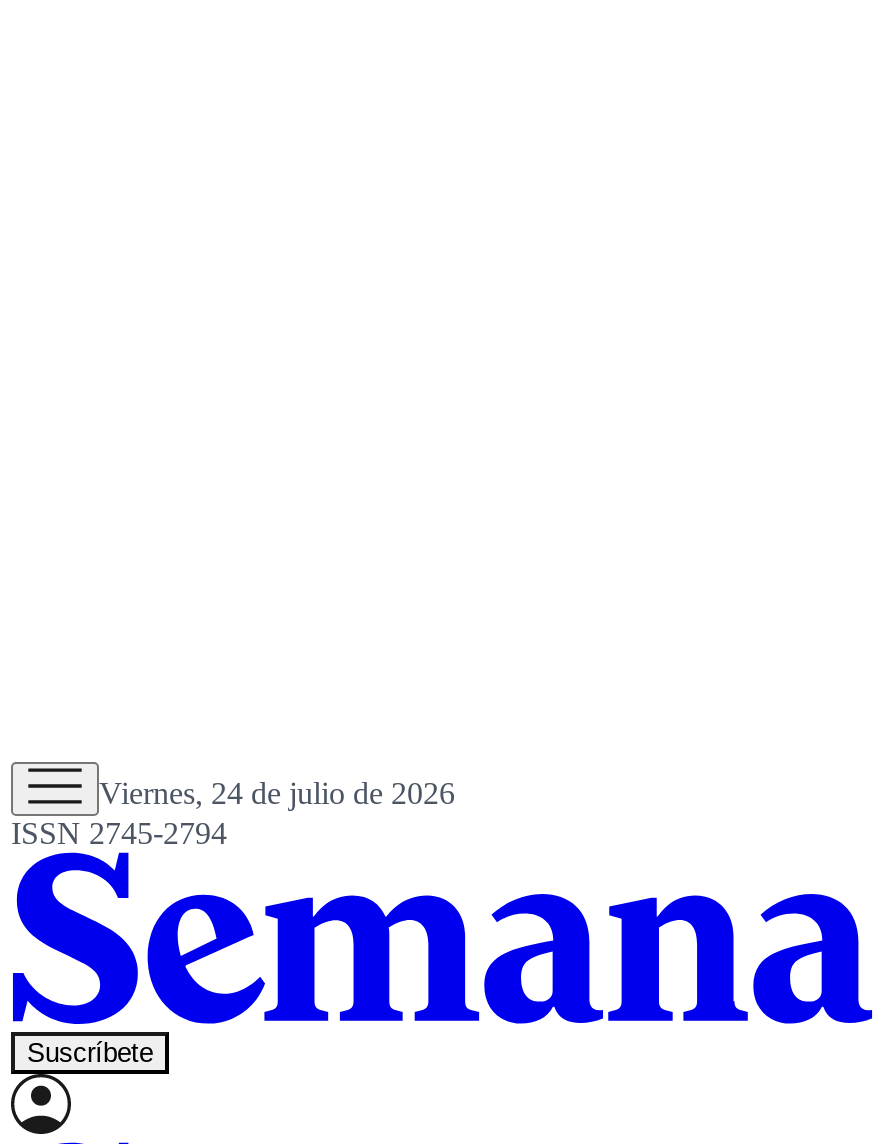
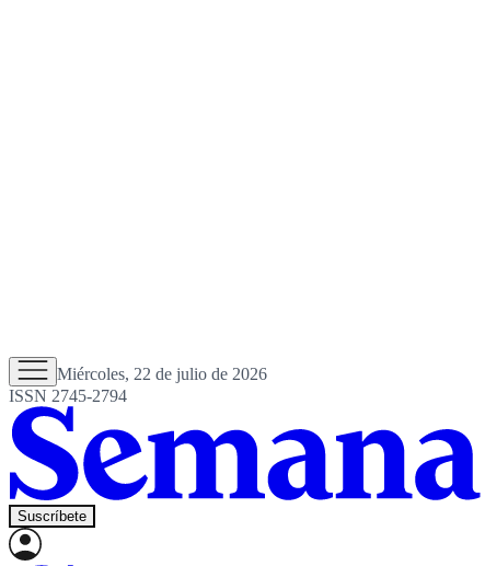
[99,776,455,810] Viernes, 24 de julio de 2026 -> [57,365,267,383] Miércoles, 22 de julio de 2026

